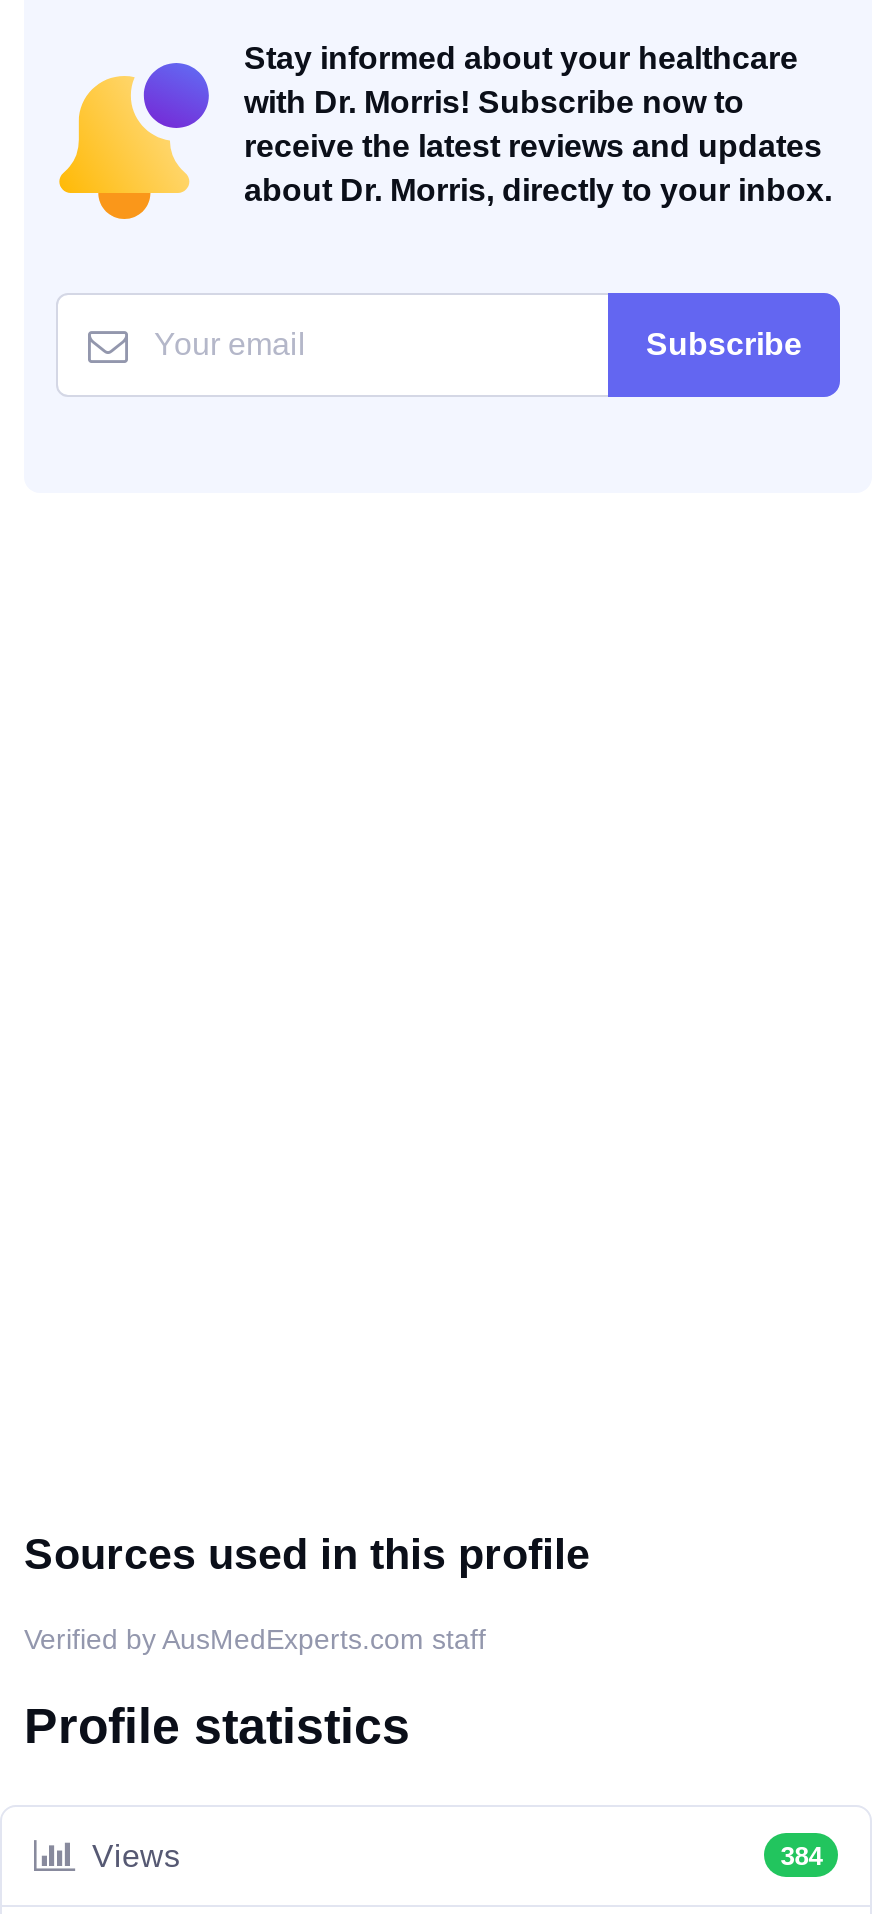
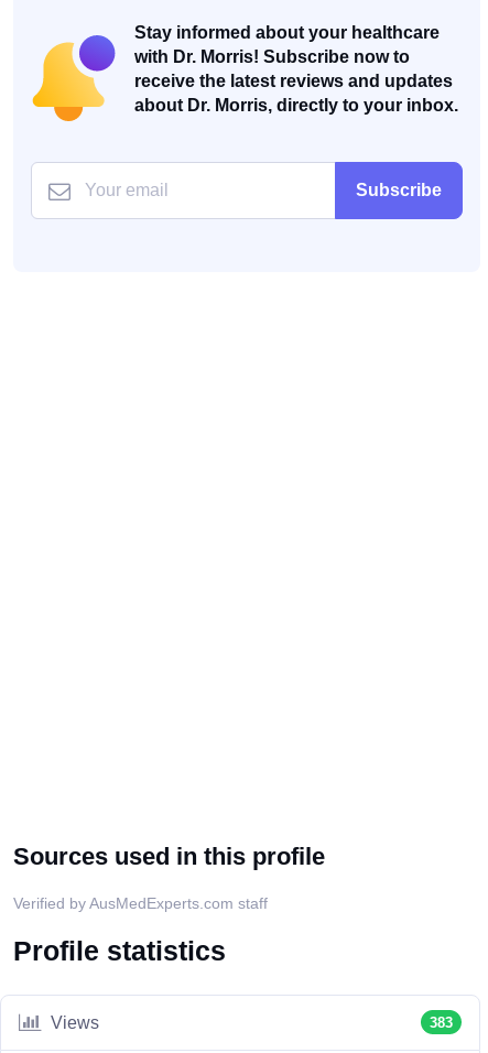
[780,1841,822,1871] 384 -> [430,1014,453,1031] 383

